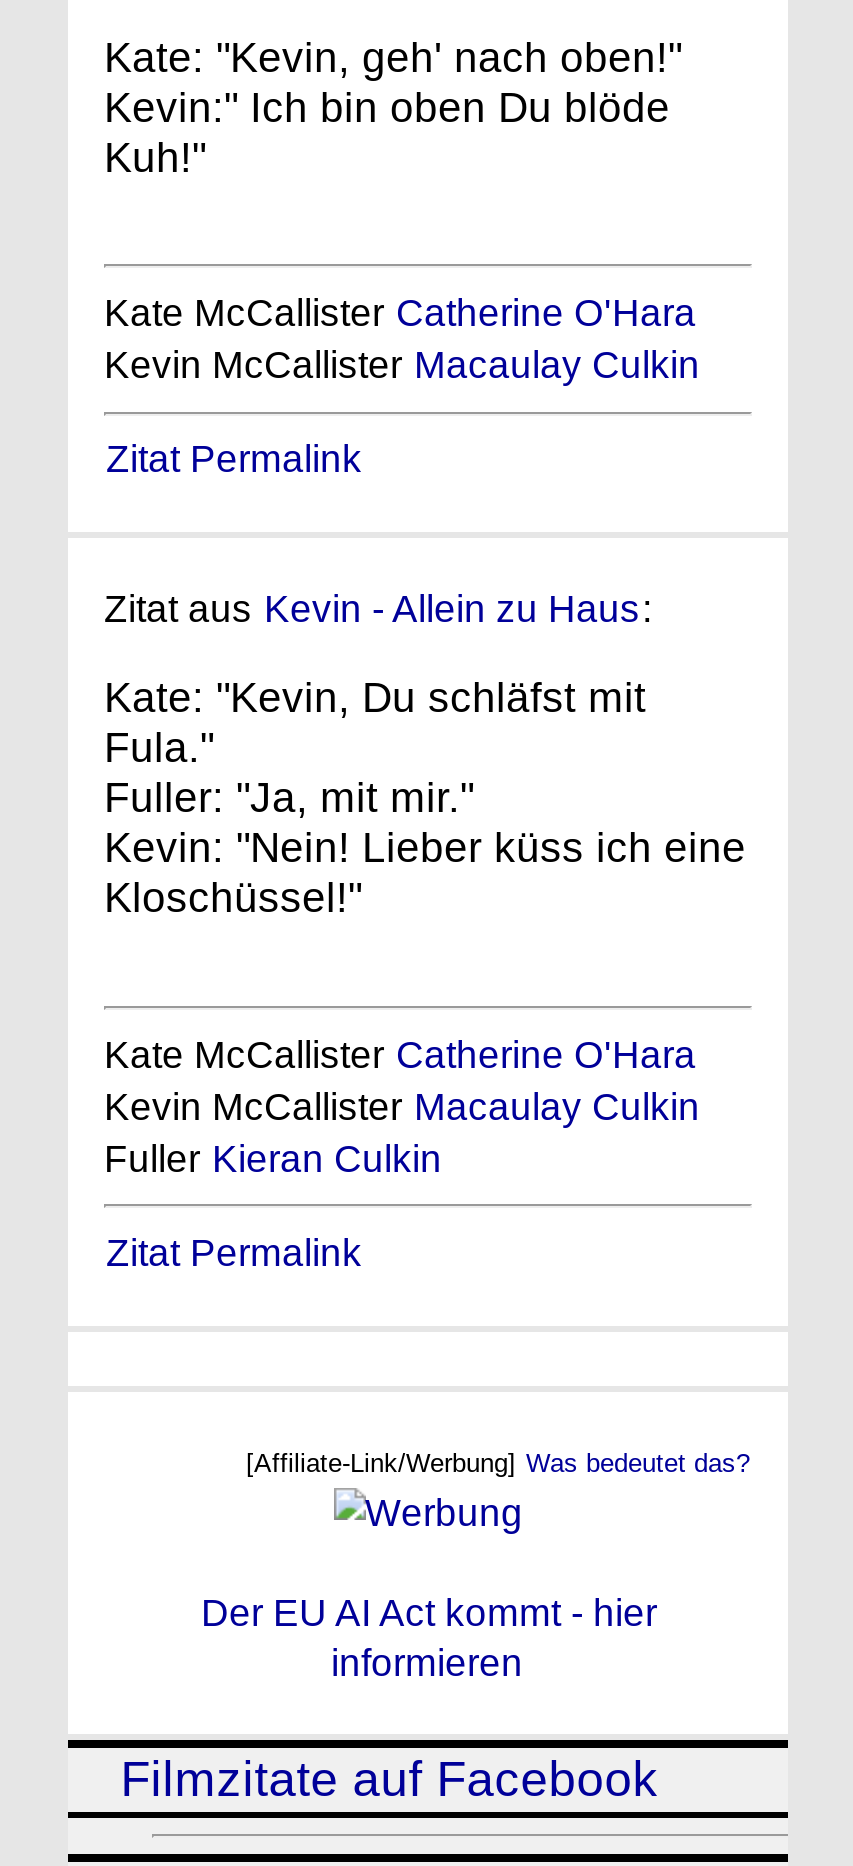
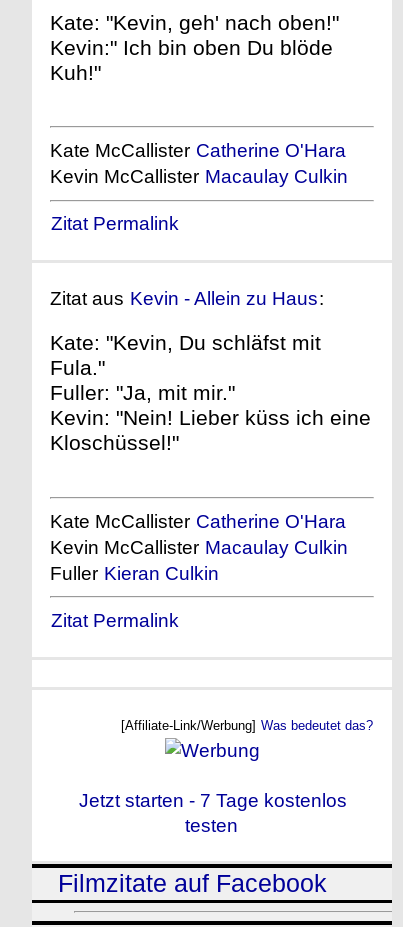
[201,1592,657,1684] Der EU AI Act kommt - hier | informieren -> [78,790,346,836] Jetzt starten - 7 Tage kostenlos | testen

